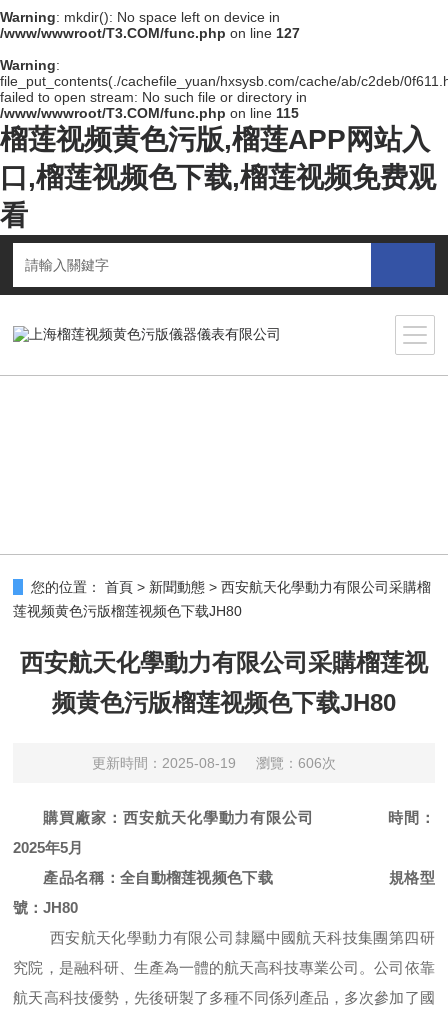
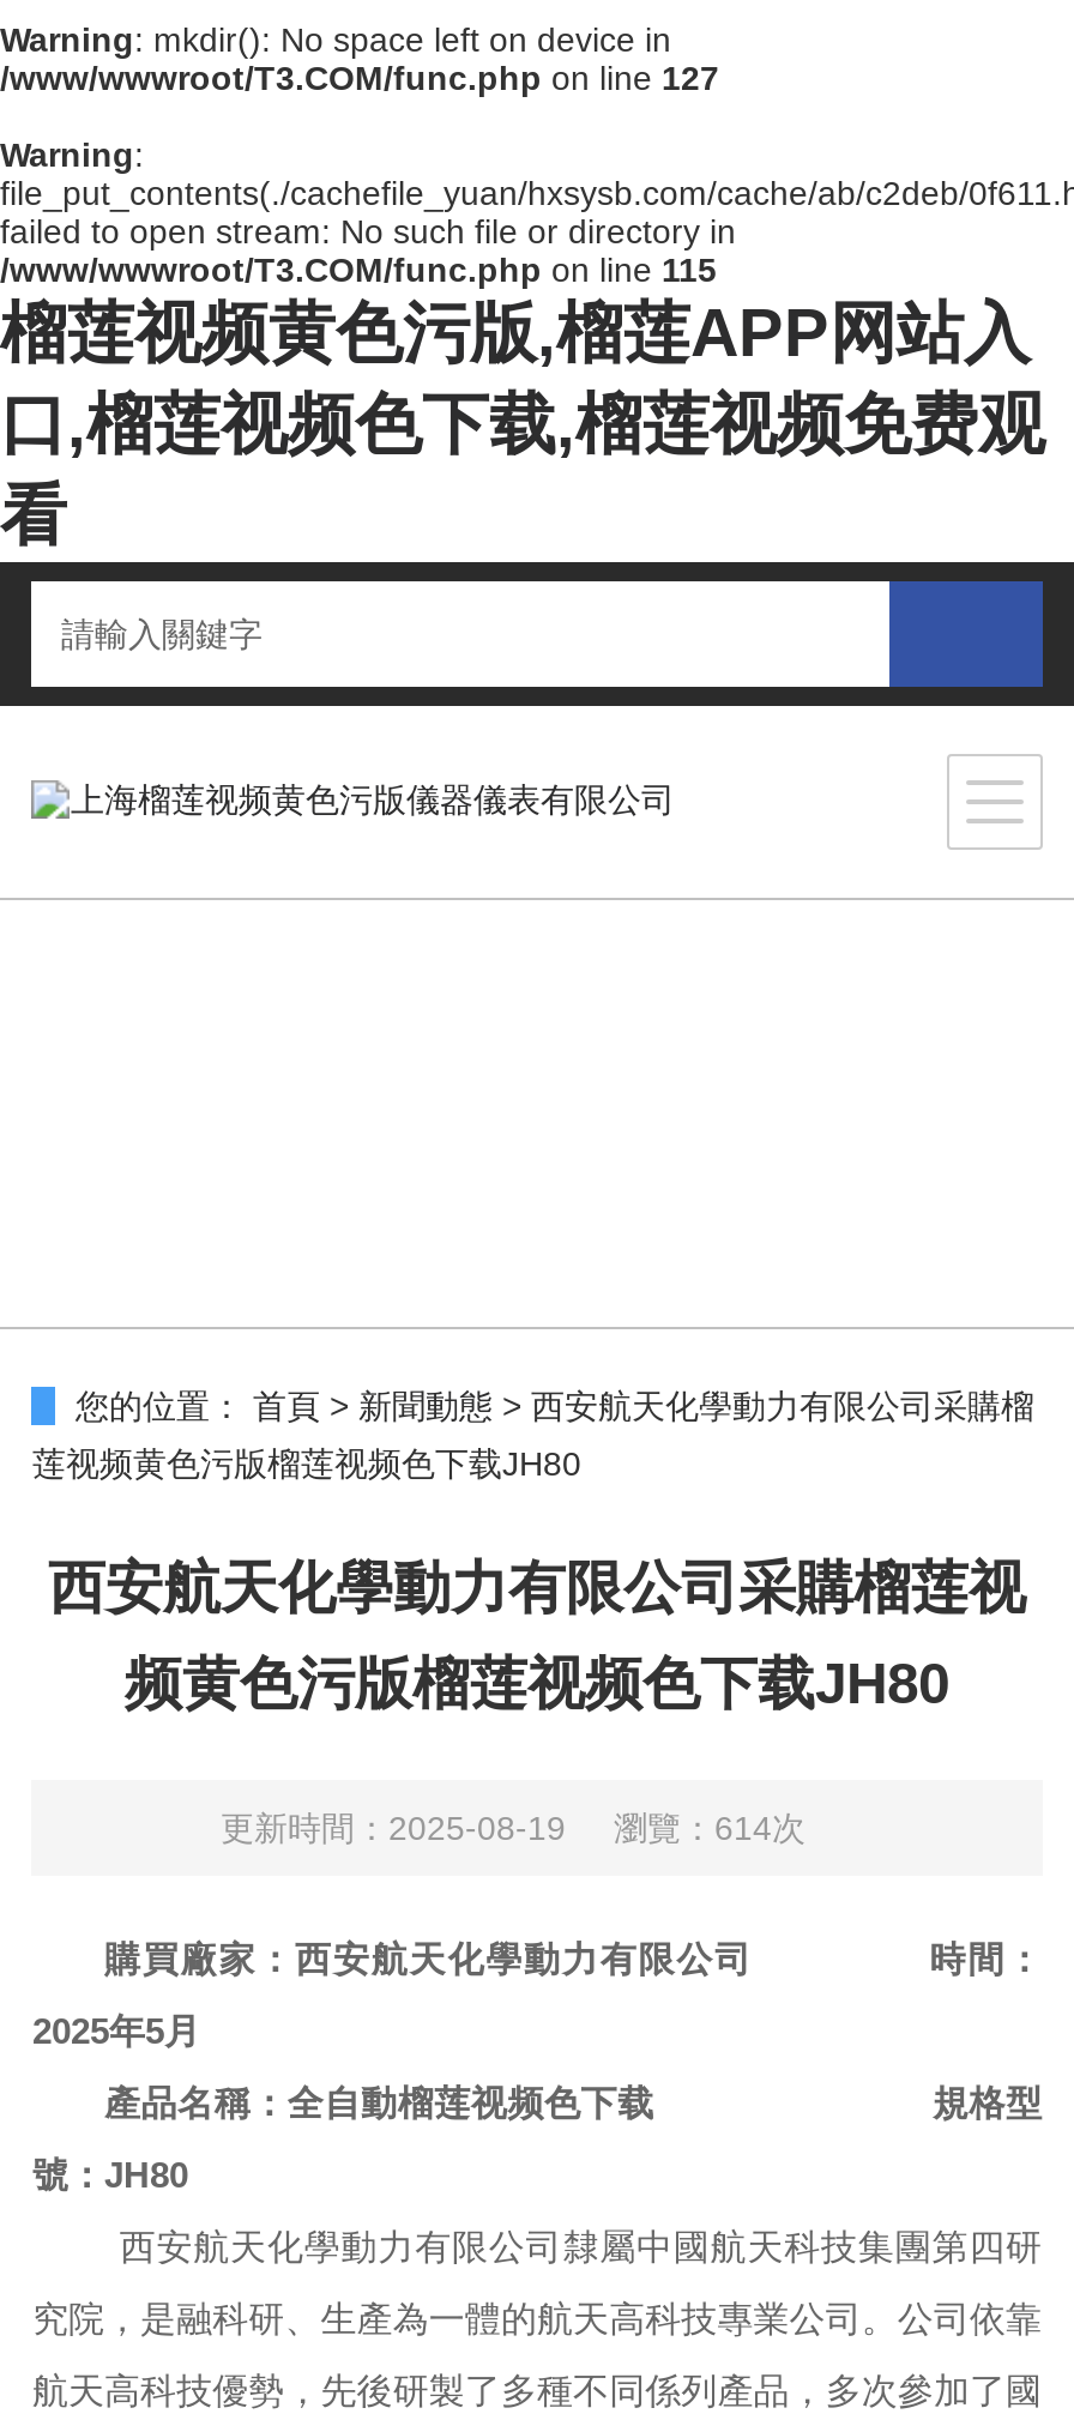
[92,755,336,771] 更新時間：2025-08-19 瀏覽：606次 -> [221,1809,805,1847] 更新時間：2025-08-19 瀏覽：614次

